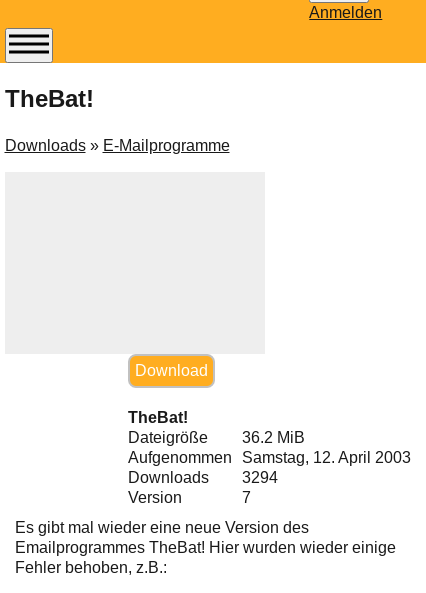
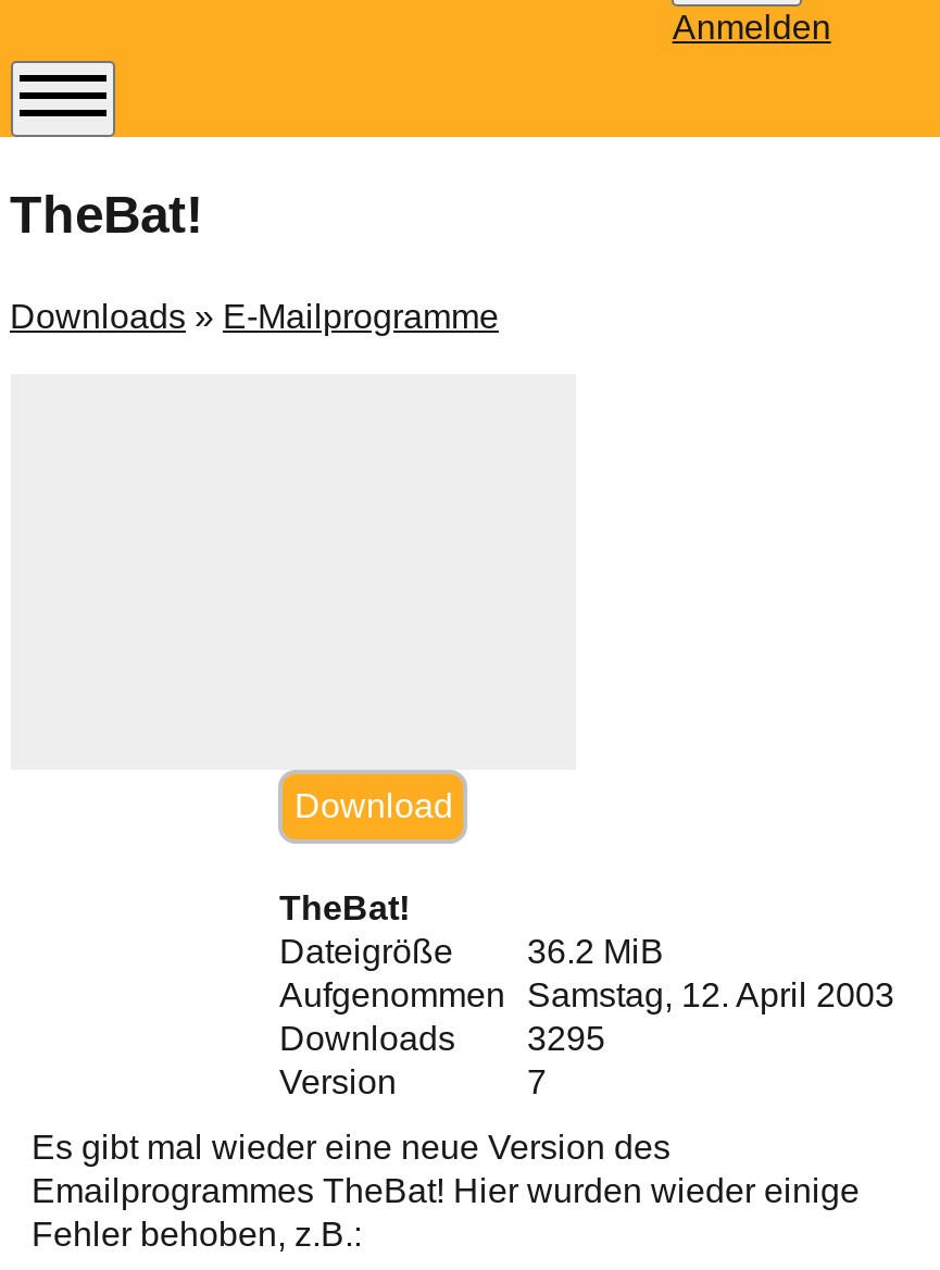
[128,469,278,486] Downloads 3294 -> [279,1019,605,1056] Downloads 3295

